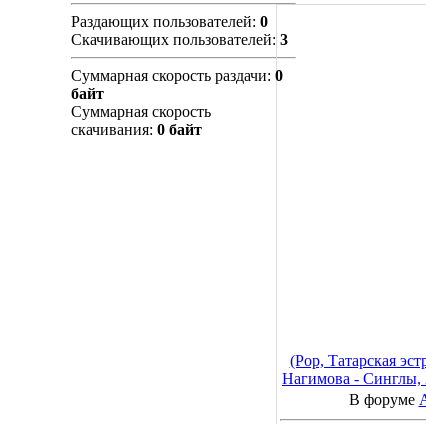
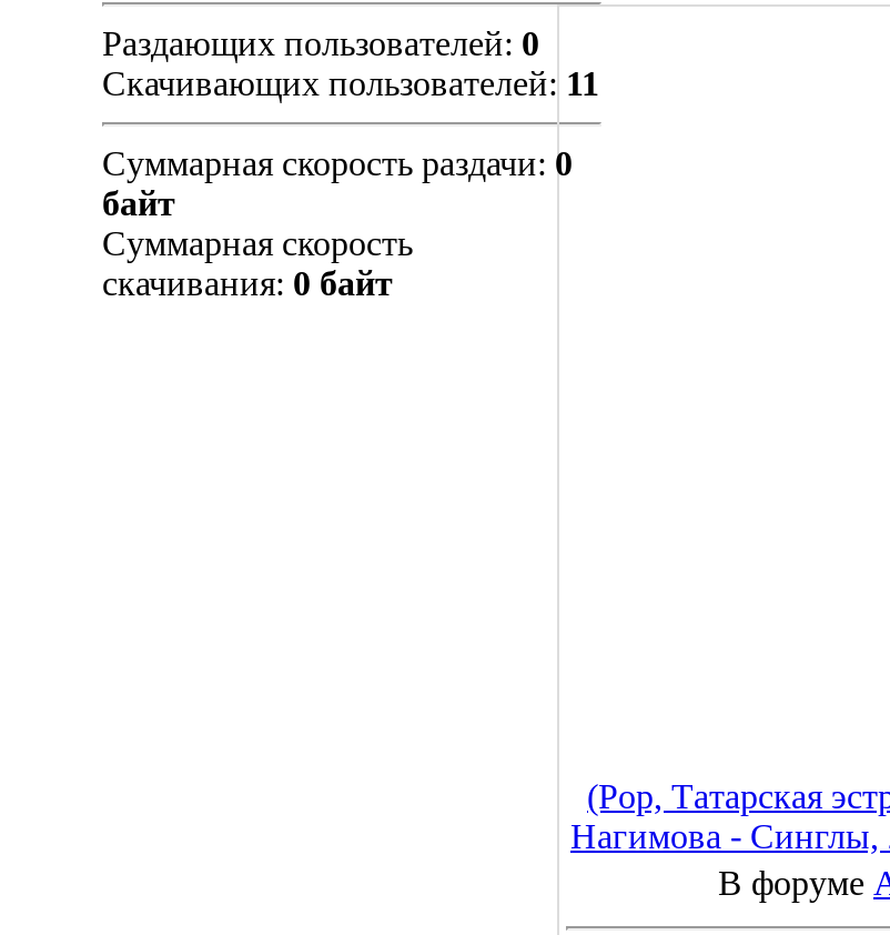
[71,31,288,48] Скачивающих пользователей: 3 -> [102,66,599,103] Скачивающих пользователей: 11

